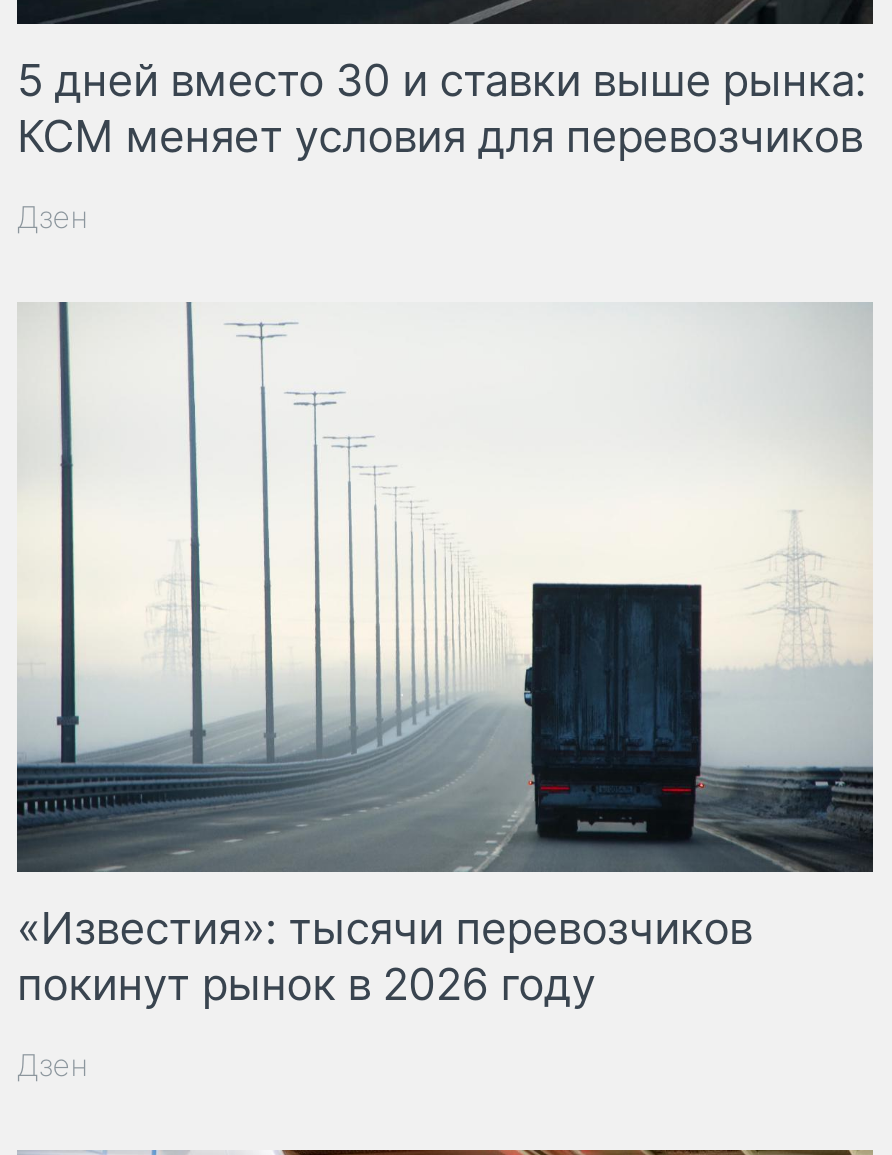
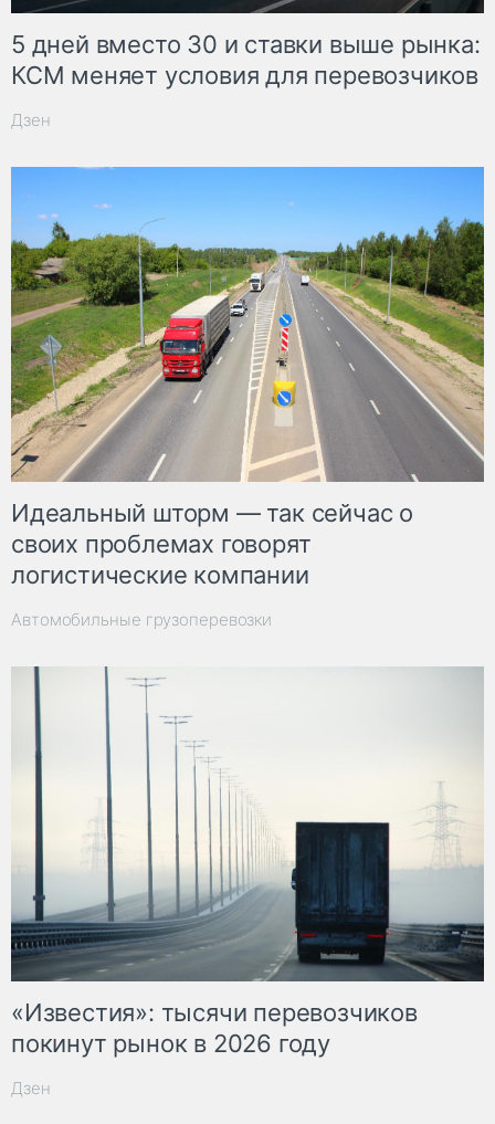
none -> [10,166,485,630] [image] | Идеальный шторм — так сейчас о | своих проблемах говорят | логистические компании | Автомобильные грузоперевозки

